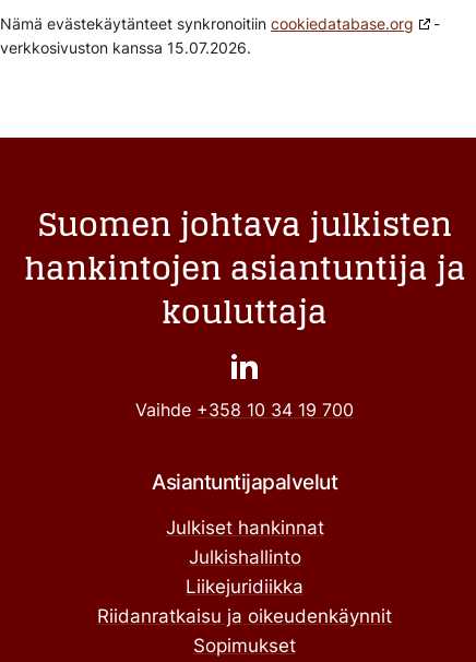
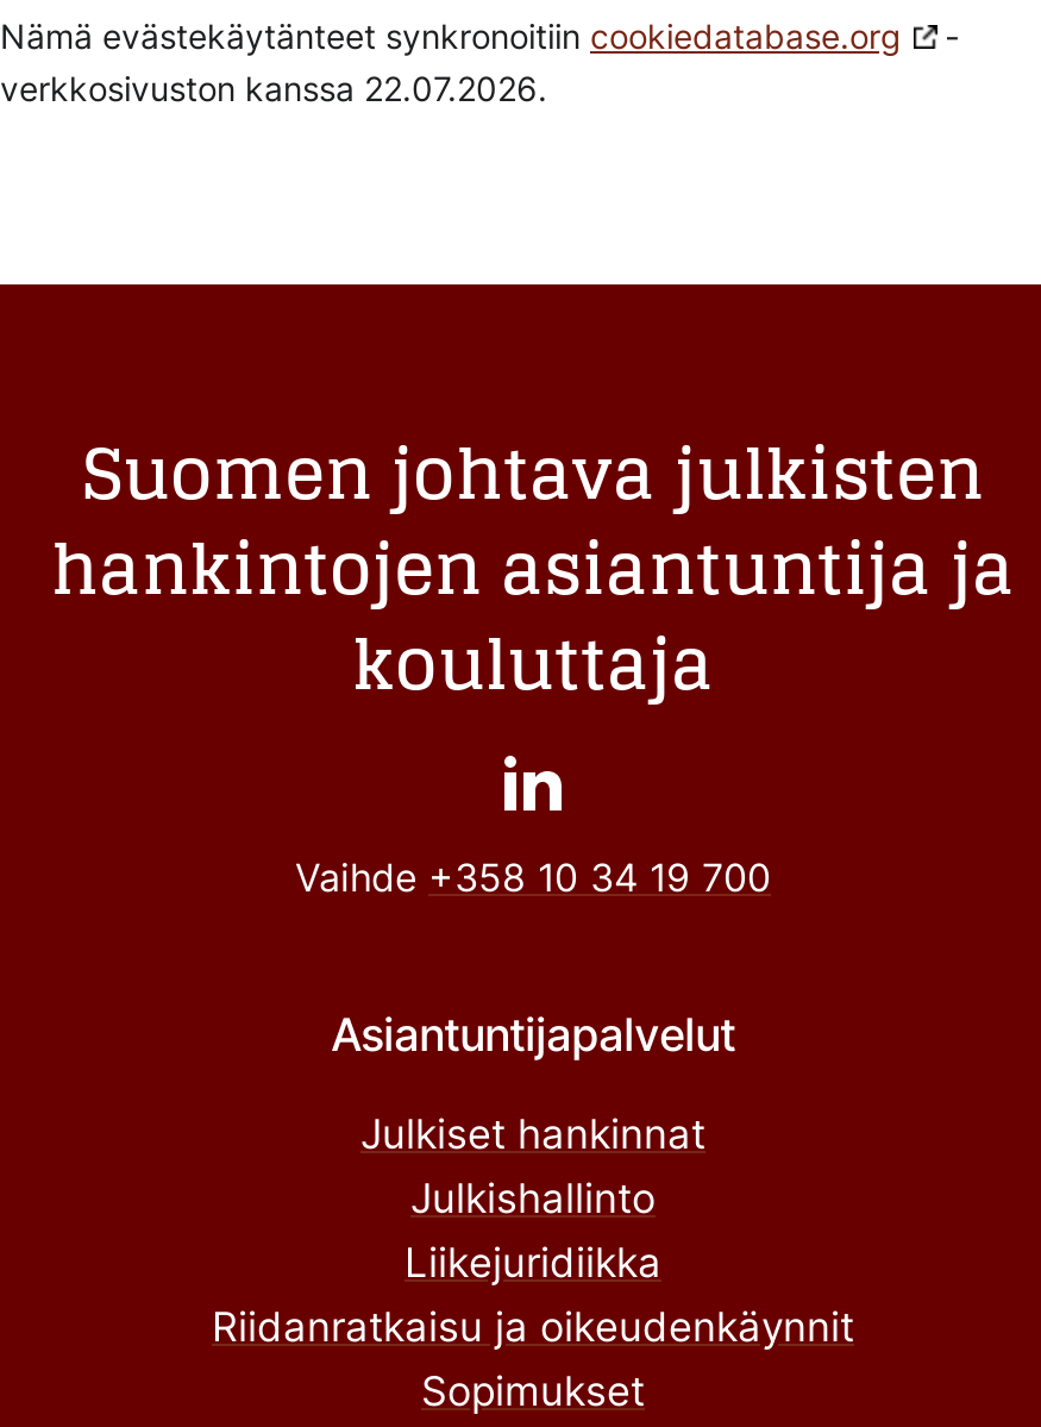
[0,38,251,56] verkkosivuston kanssa 15.07.2026. -> [0,67,547,108] verkkosivuston kanssa 22.07.2026.

